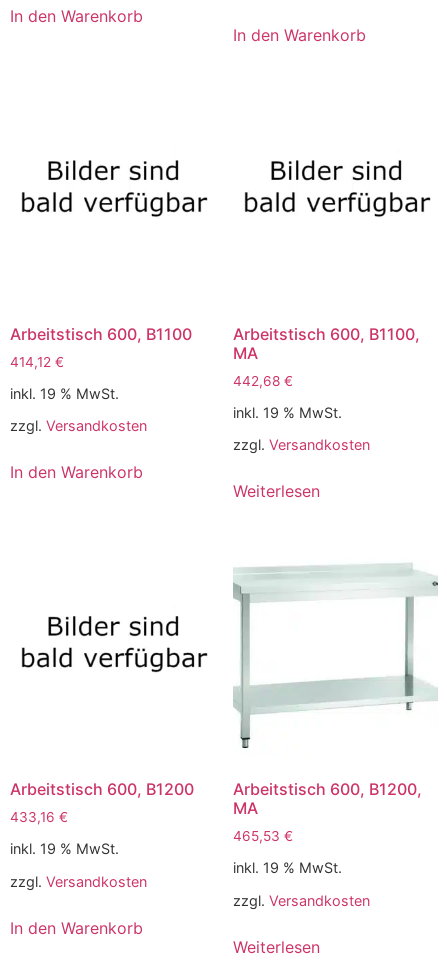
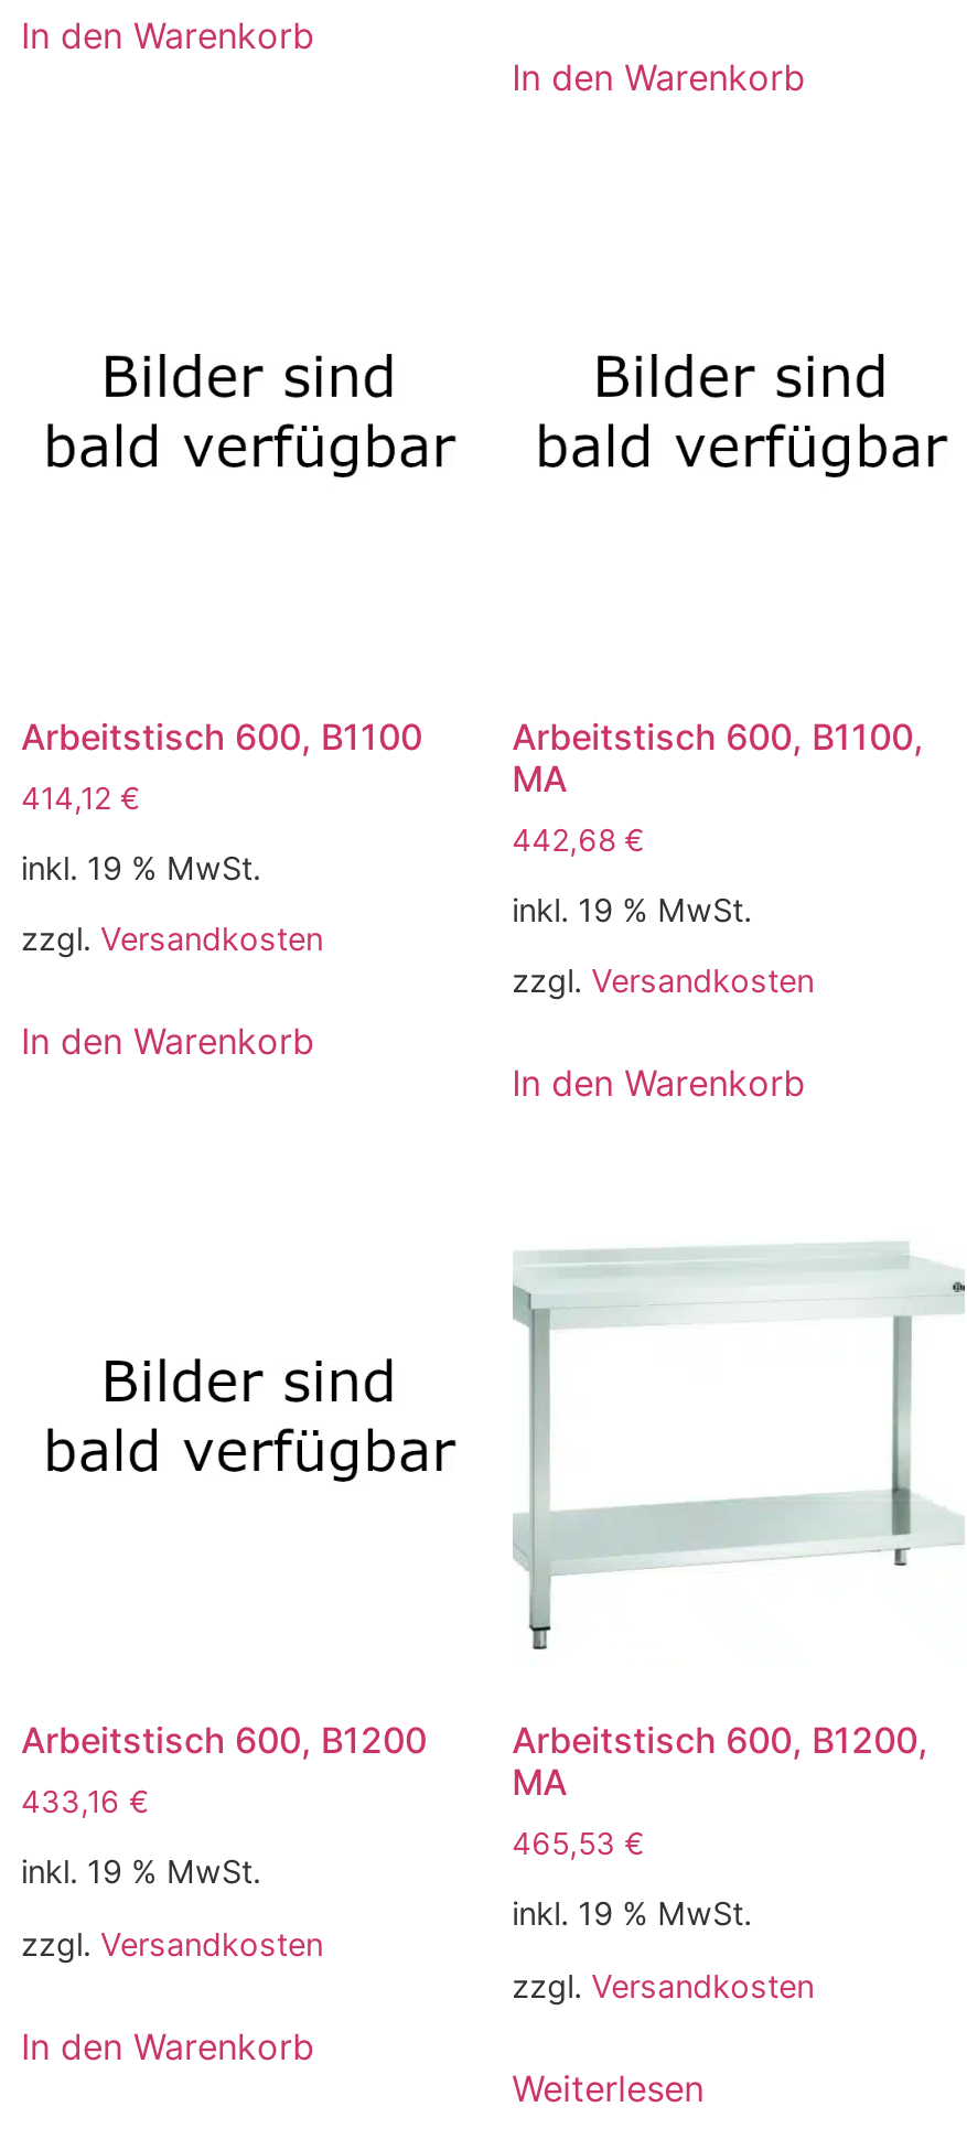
[233,481,320,501] Weiterlesen -> [512,1061,805,1105] In den Warenkorb

